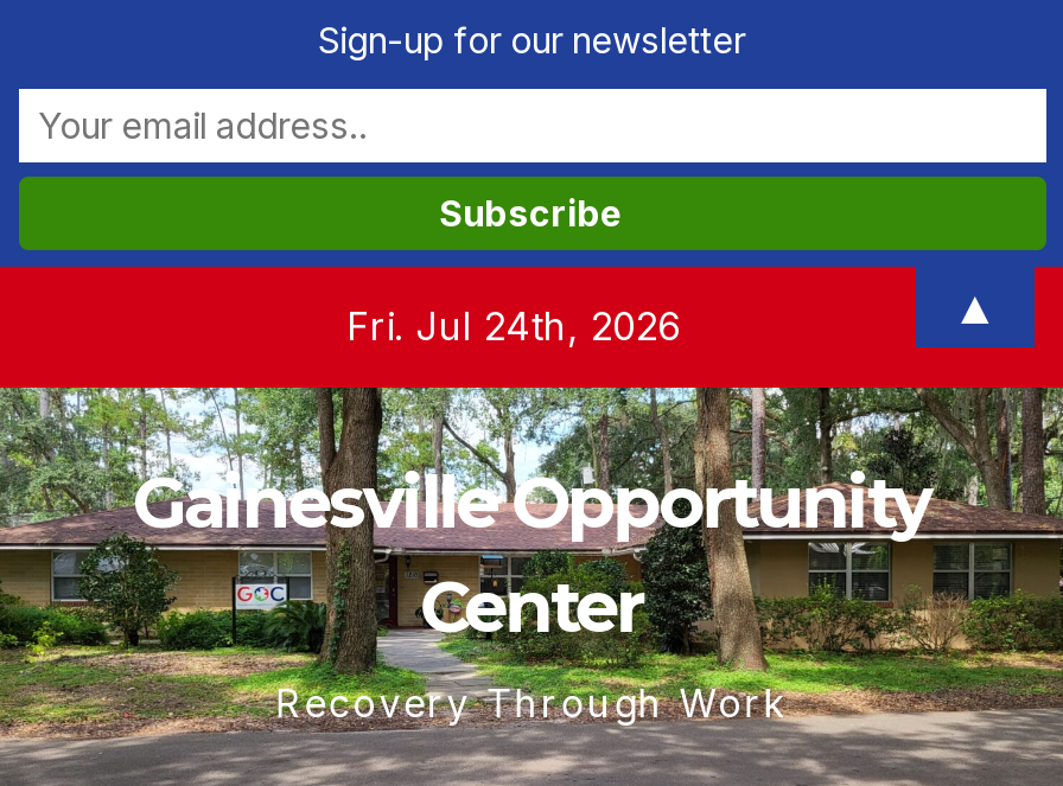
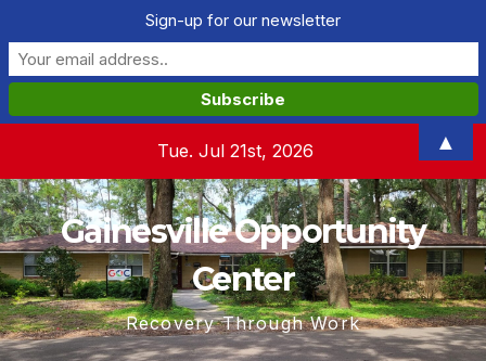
[346,302,681,350] Fri. Jul 24th, 2026 -> [157,140,313,162] Tue. Jul 21st, 2026

